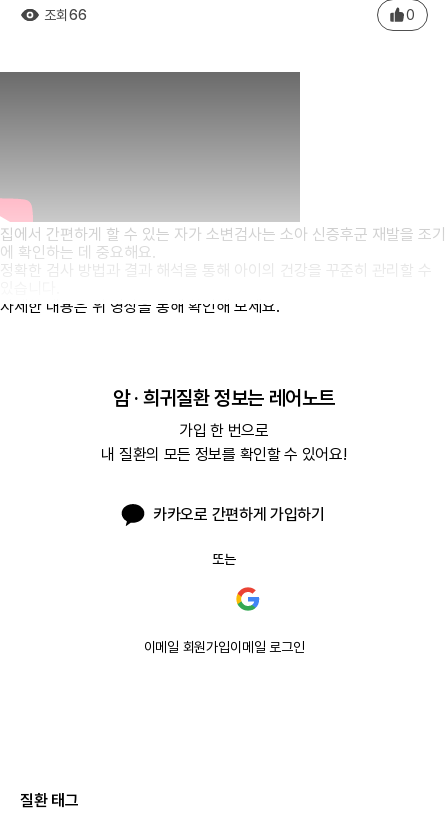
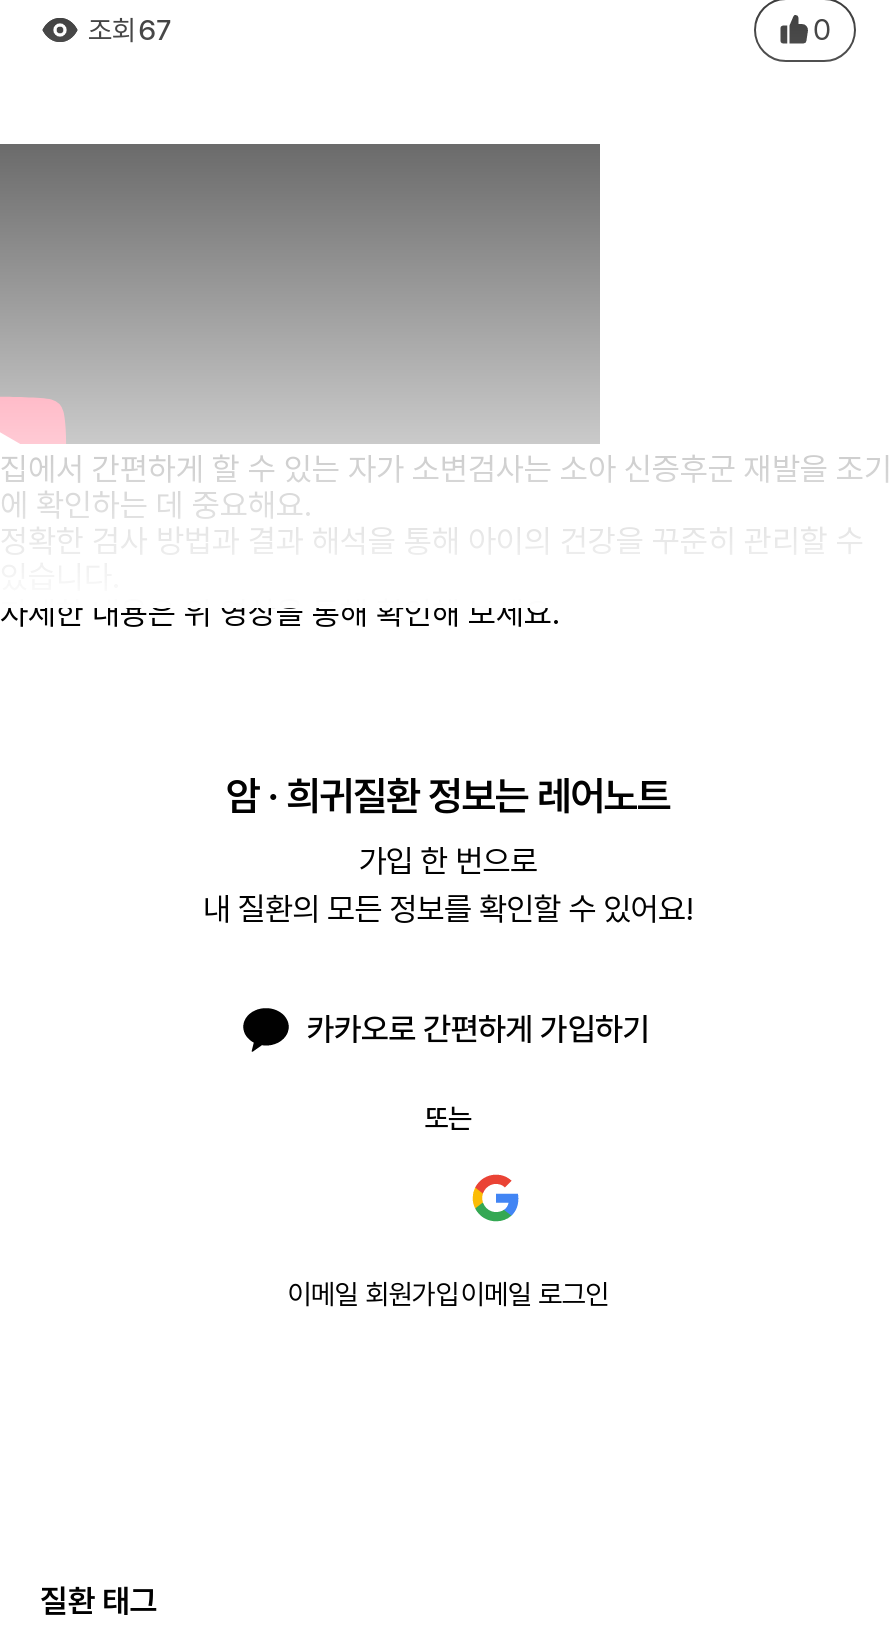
[44,7,87,23] 조회 66 -> [88,14,174,46] 조회 67

